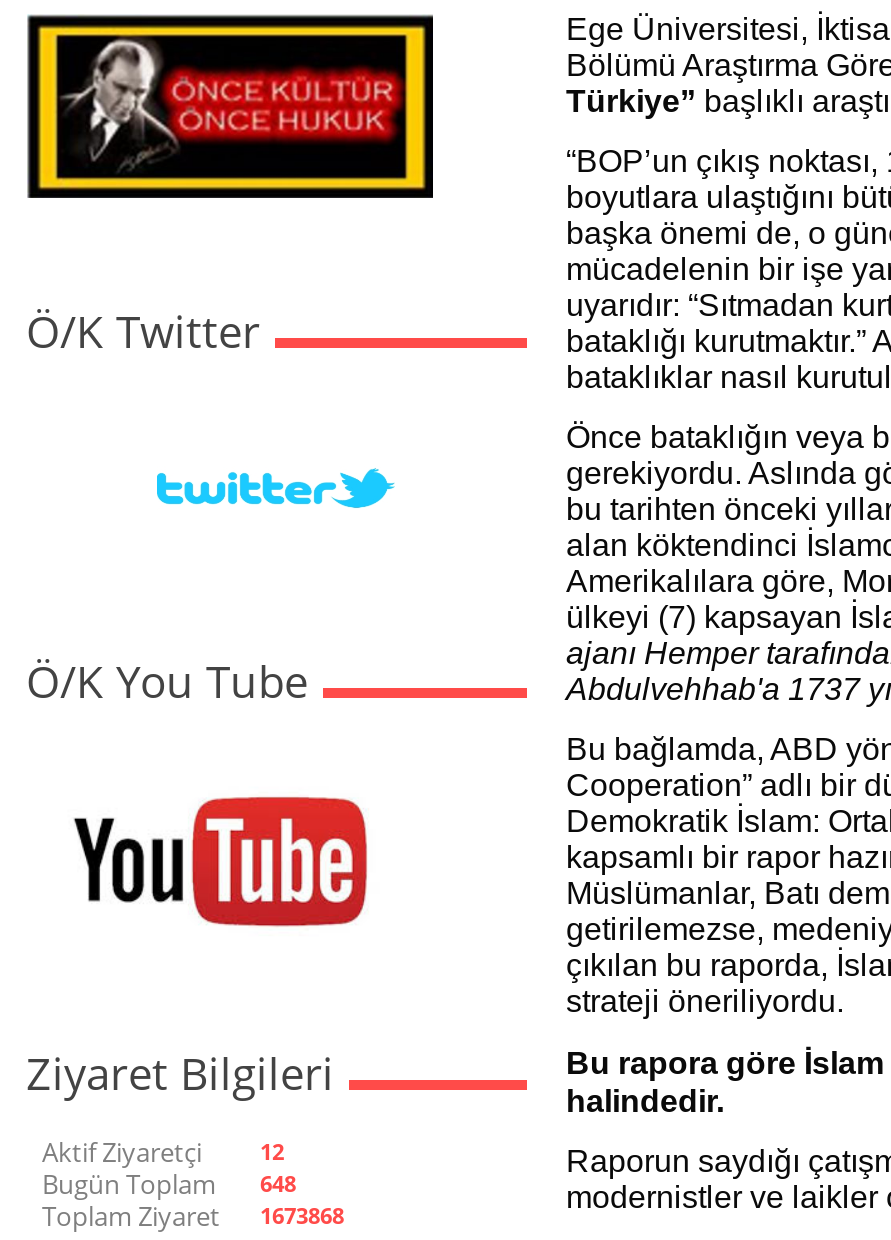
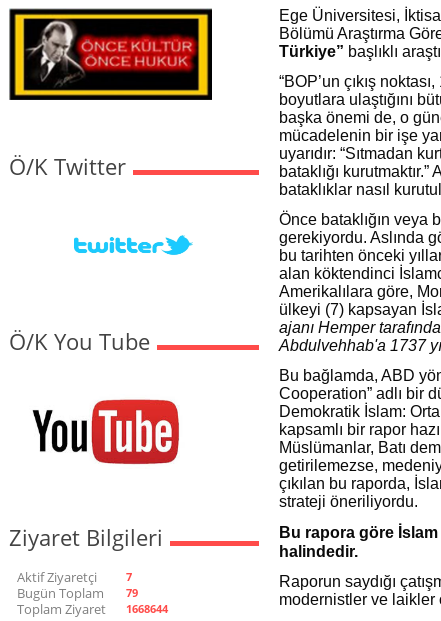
[42,1134,284,1170] Aktif Ziyaretçi 12 -> [16,568,131,586] Aktif Ziyaretçi 7
[42,1166,296,1202] Bugün Toplam 648 -> [16,584,137,602] Bugün Toplam 79
[42,1198,344,1234] Toplam Ziyaret 1673868 -> [16,600,167,618] Toplam Ziyaret 1668644

